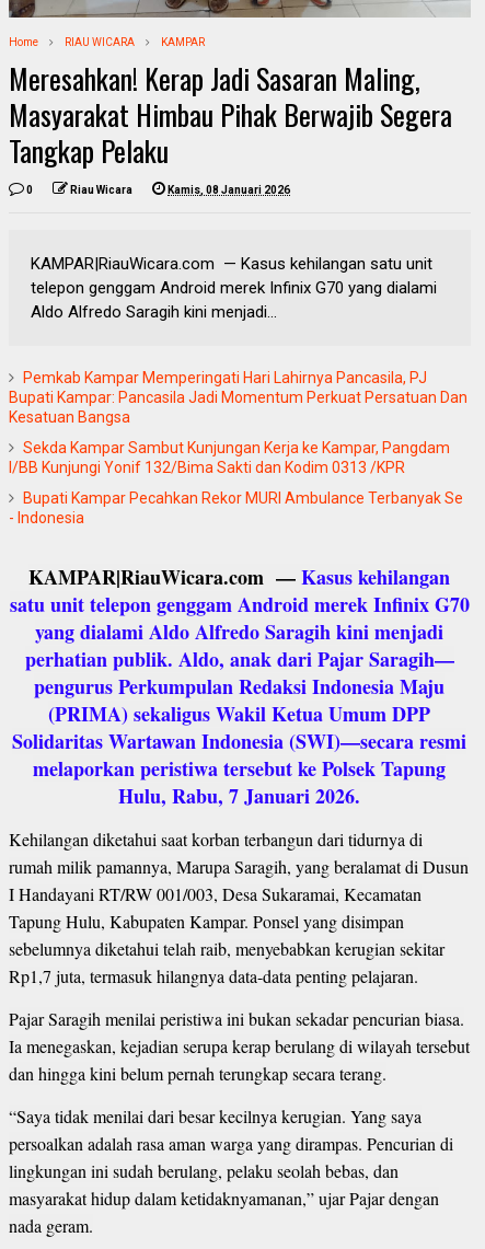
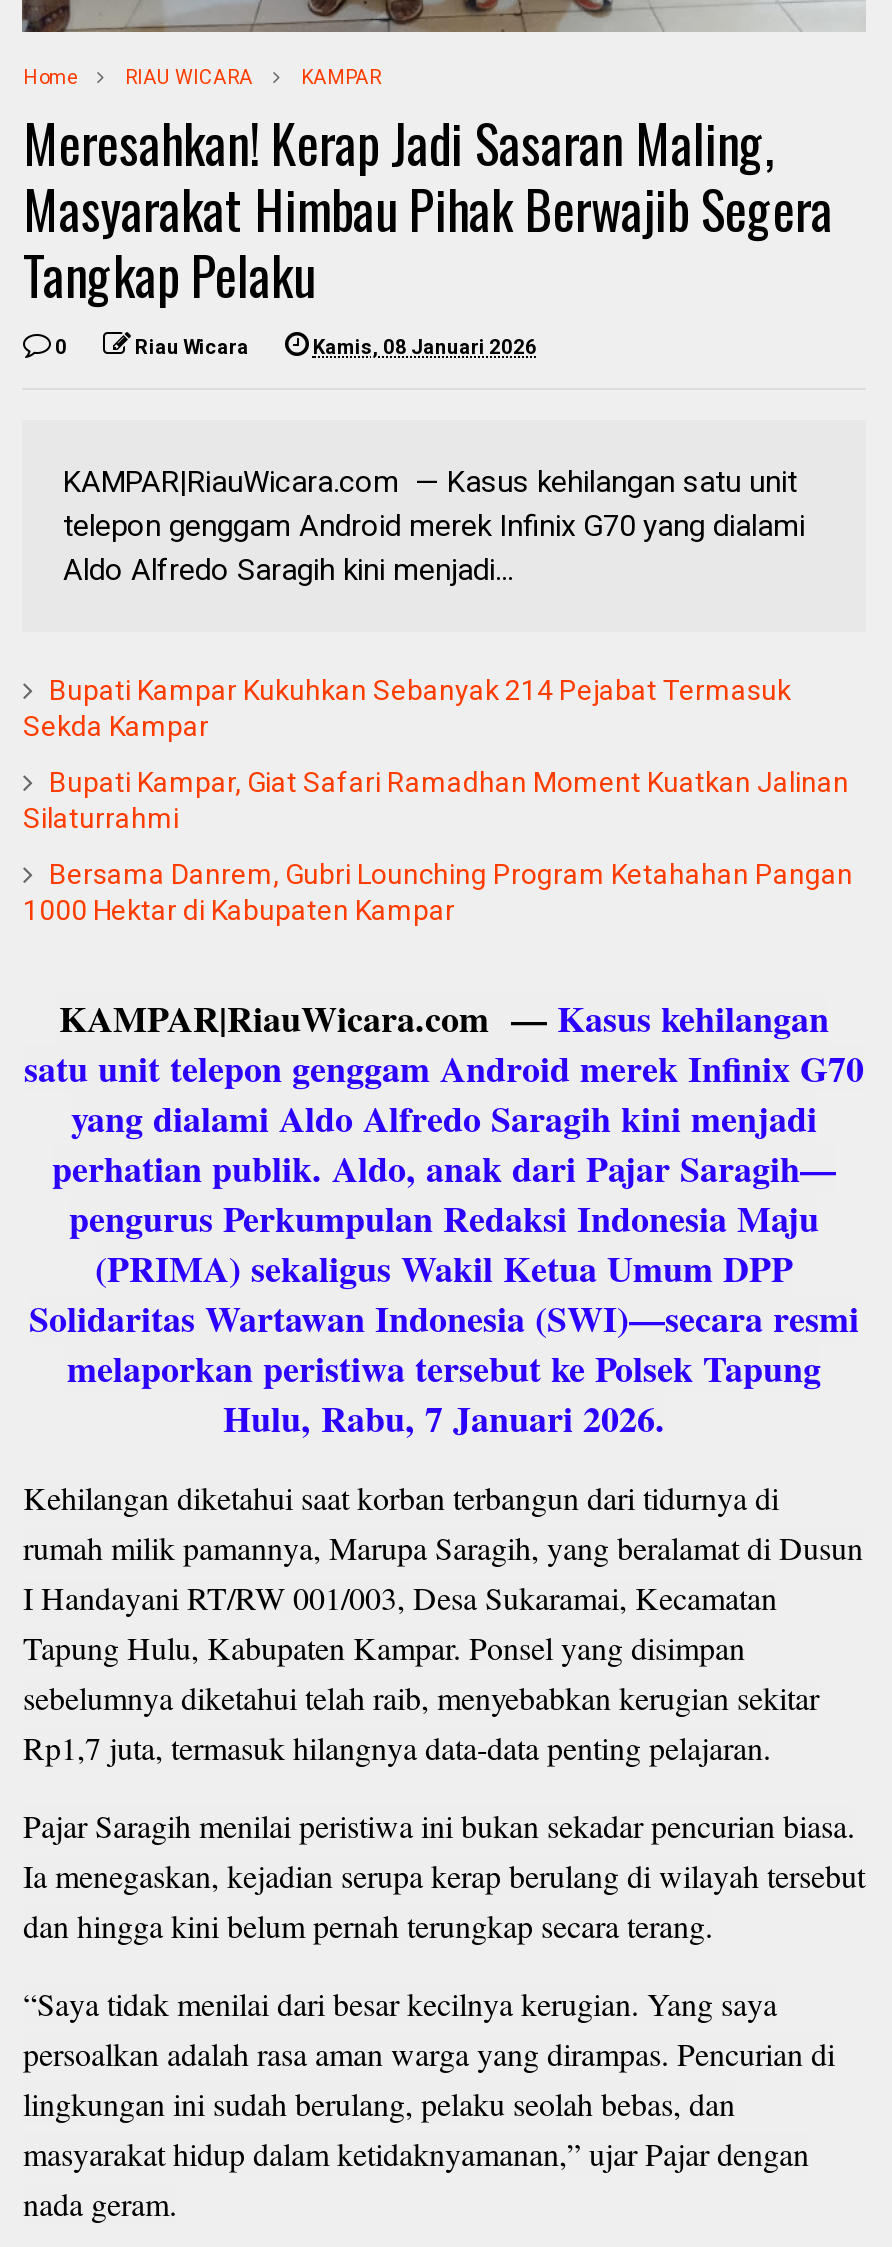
[9,369,468,426] Pemkab Kampar Memperingati Hari Lahirnya Pancasila, PJ | Bupati Kampar: Pancasila Jadi Momentum Perkuat Persatuan Dan | Kesatuan Bangsa -> [23,674,791,742] Bupati Kampar Kukuhkan Sebanyak 214 Pejabat Termasuk | Sekda Kampar
[9,439,450,476] Sekda Kampar Sambut Kunjungan Kerja ke Kampar, Pangdam | I/BB Kunjungi Yonif 132/Bima Sakti dan Kodim 0313 /KPR -> [23,766,849,834] Bupati Kampar, Giat Safari Ramadhan Moment Kuatkan Jalinan | Silaturrahmi
[9,489,464,526] Bupati Kampar Pecahkan Rekor MURI Ambulance Terbanyak Se | - Indonesia -> [23,858,853,926] Bersama Danrem, Gubri Lounching Program Ketahahan Pangan | 1000 Hektar di Kabupaten Kampar

